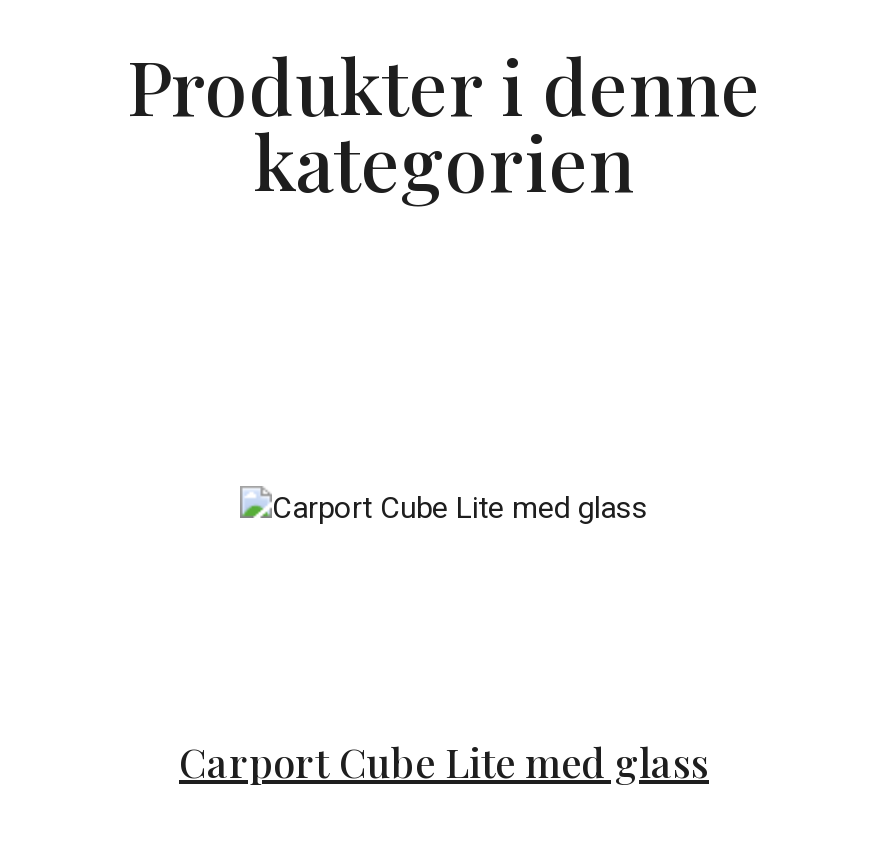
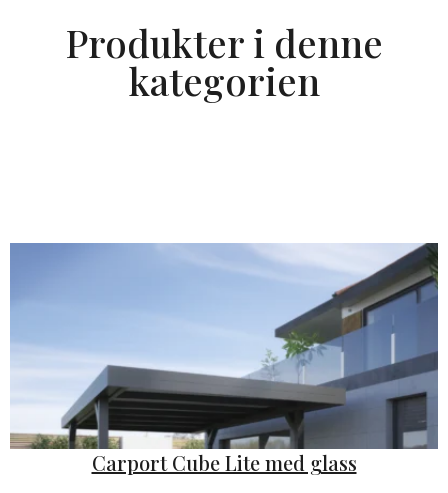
none -> [9,242,439,450] [image]

